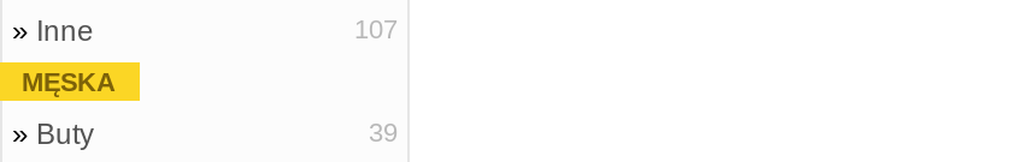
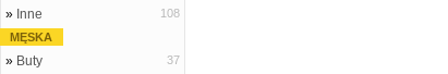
[354,14,398,43] 107 -> [160,7,180,20] 108
[369,118,398,146] 39 -> [167,53,180,66] 37

